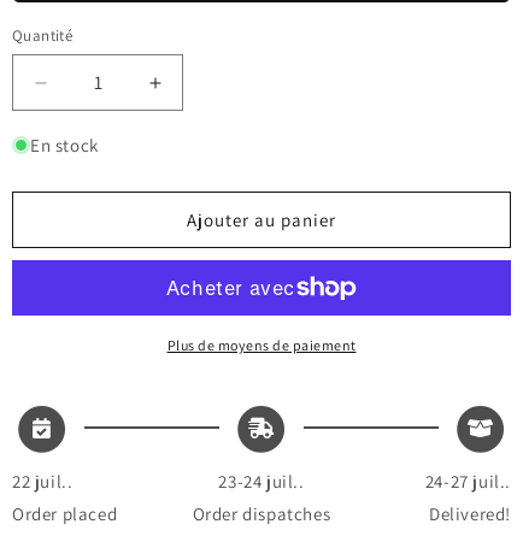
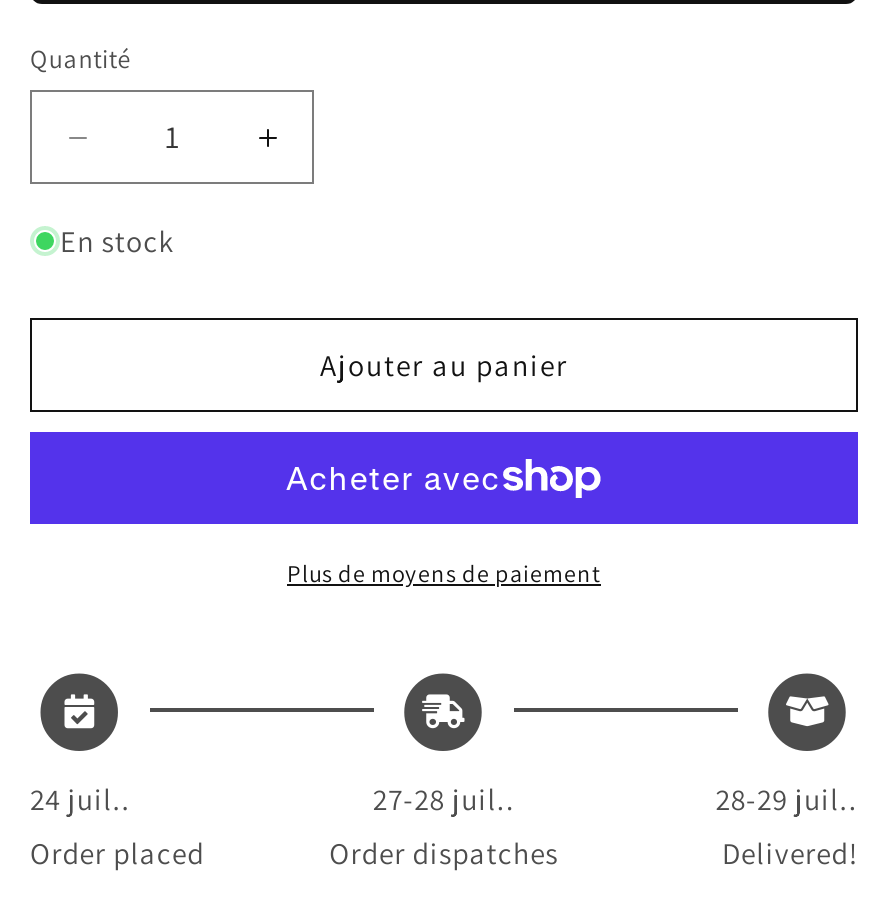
[12,470,73,493] 22 juil.. -> [30,780,131,818] 24 juil..
[219,470,304,493] 23-24 juil.. -> [373,780,515,818] 27-28 juil..
[425,470,511,493] 24-27 juil.. -> [716,780,858,818] 28-29 juil..

